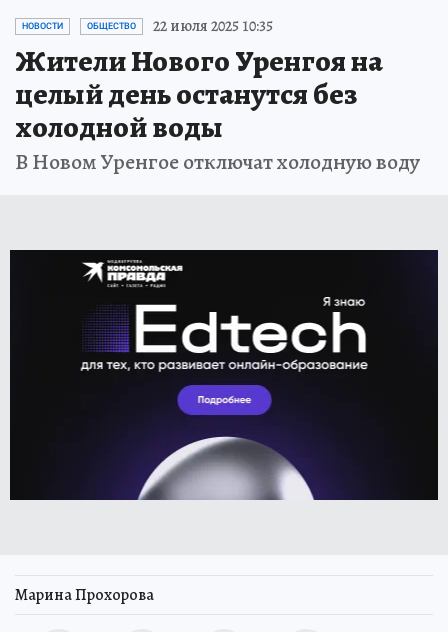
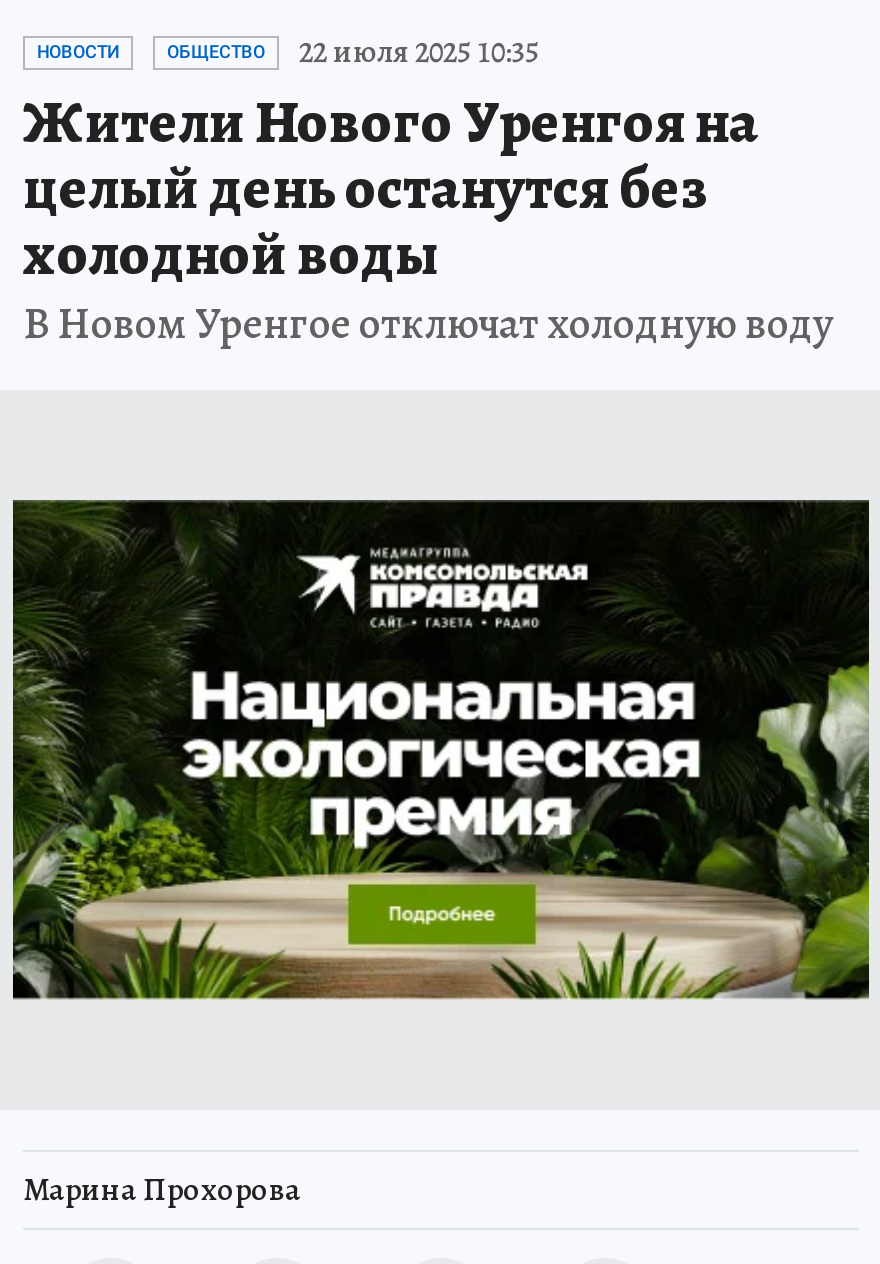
[9,250,439,501] [image] -> [11,500,871,1002] [image]

